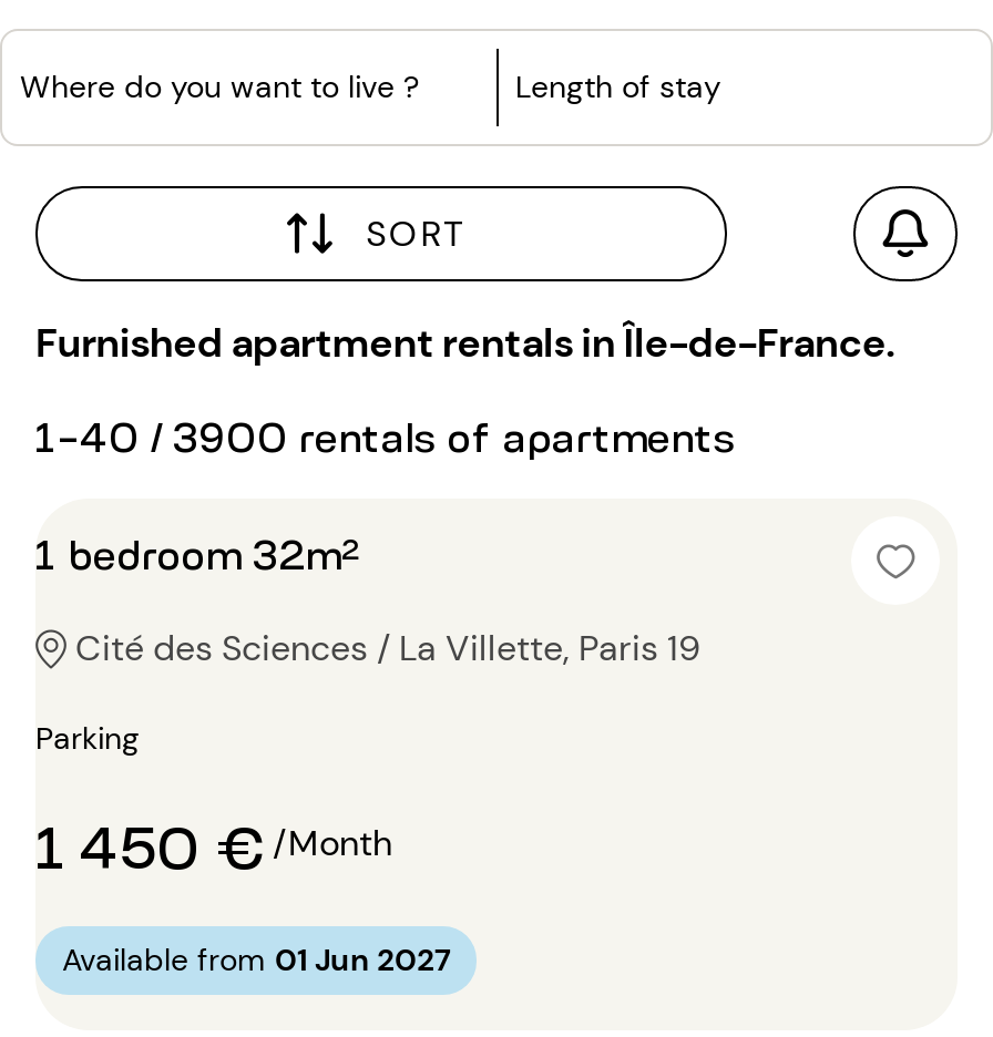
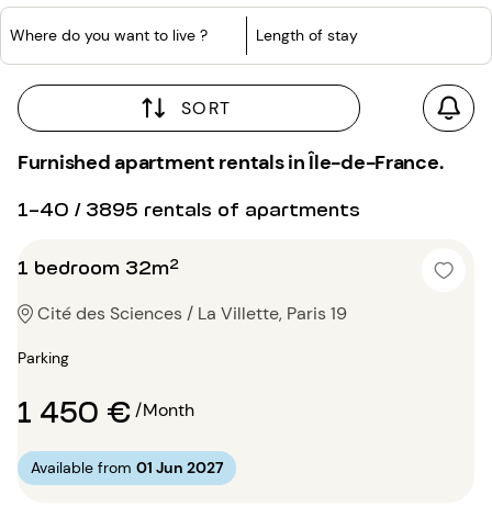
[35,409,736,462] 1-40 / 3900 rentals of apartments -> [18,195,360,221] 1-40 / 3895 rentals of apartments

